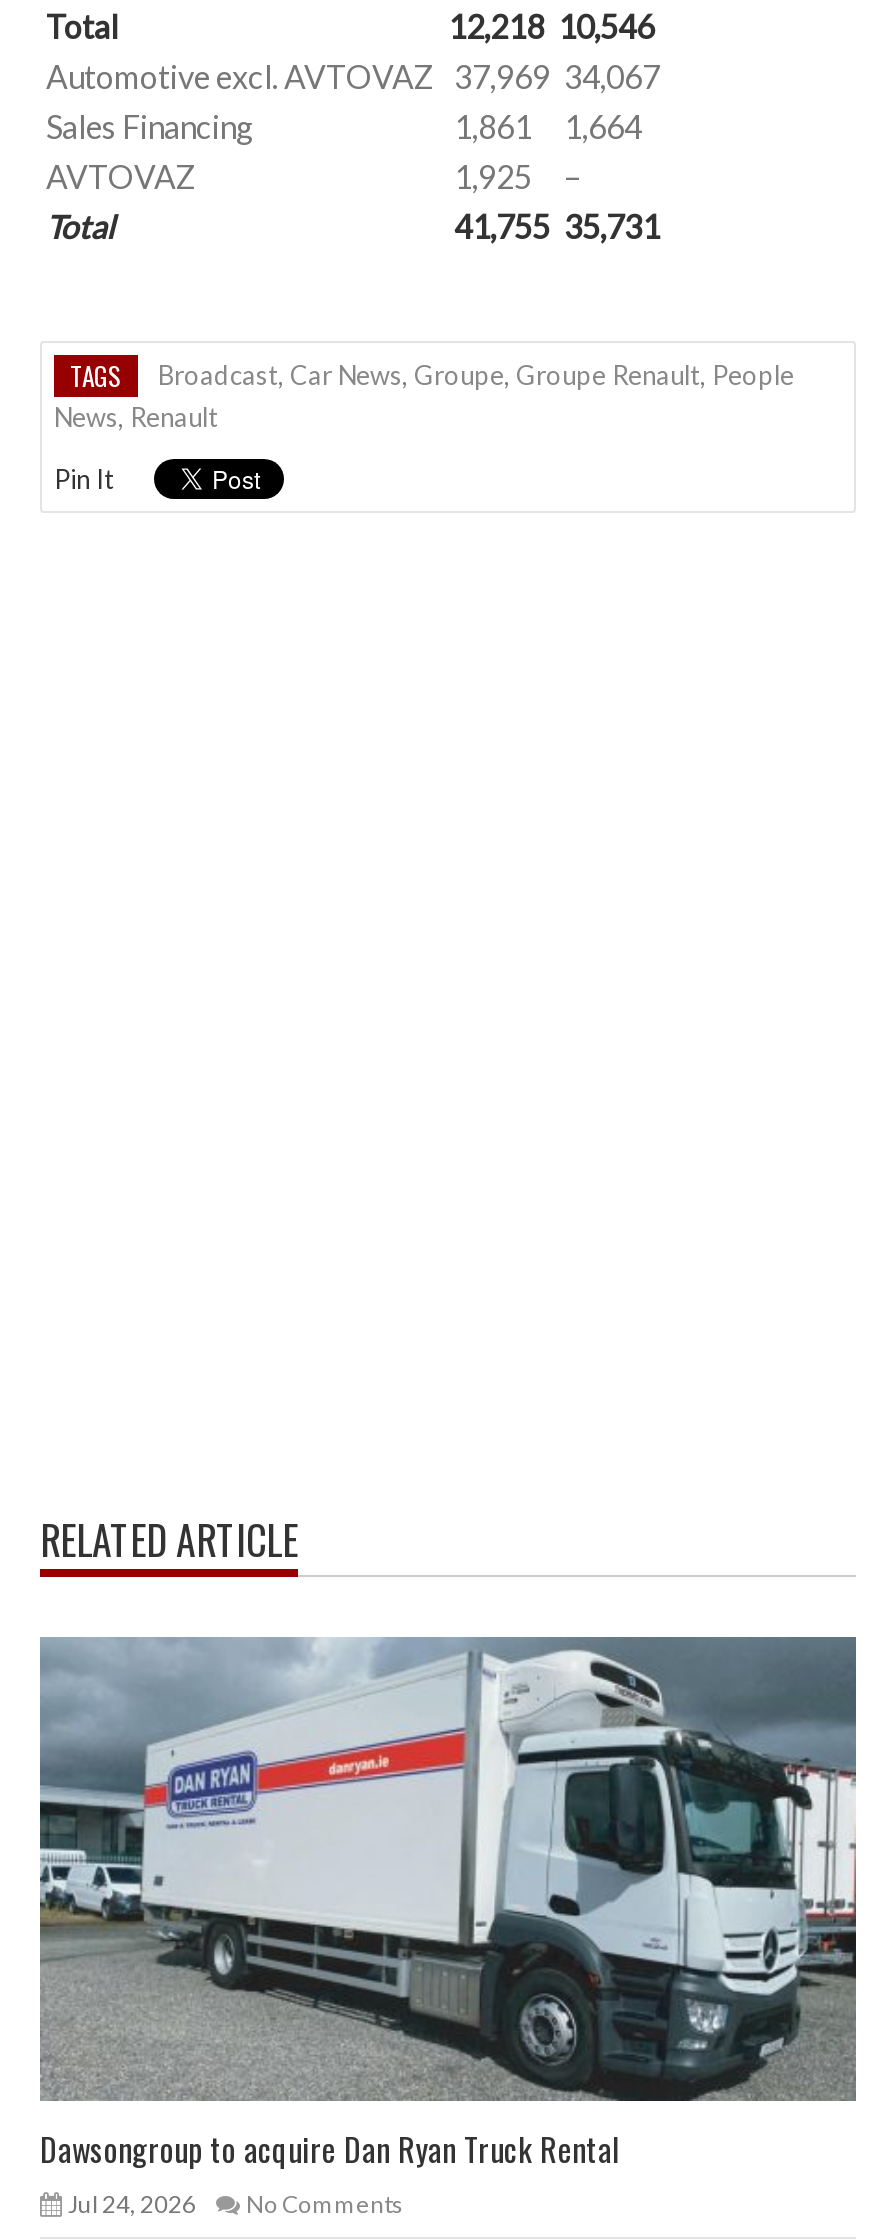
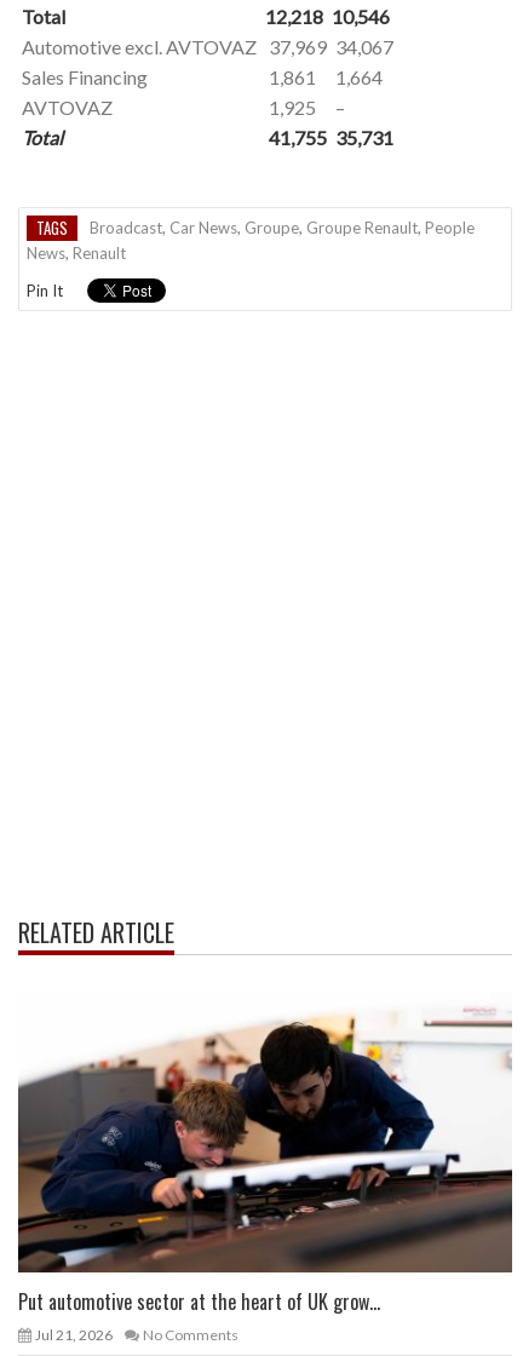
[38,1634,858,2219] [image] | Dawsongroup to acquire Dan Ryan Truck Rental | Jul 24, 2026 -> [18,992,512,1343] [image] | Put automotive sector at the heart of UK grow... | Jul 21, 2026

